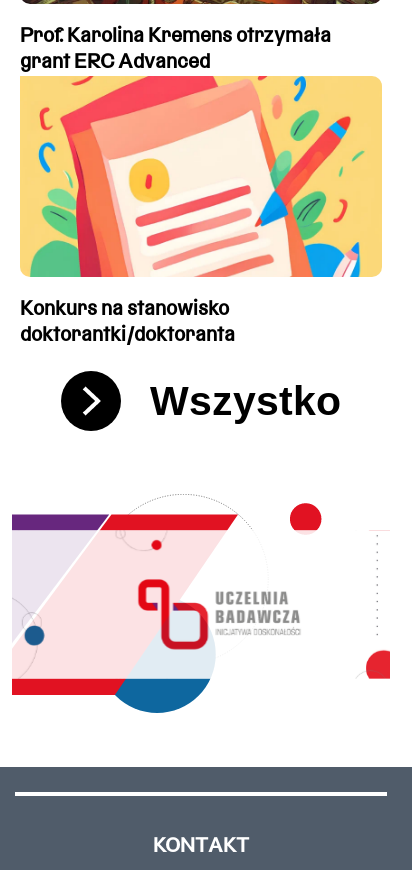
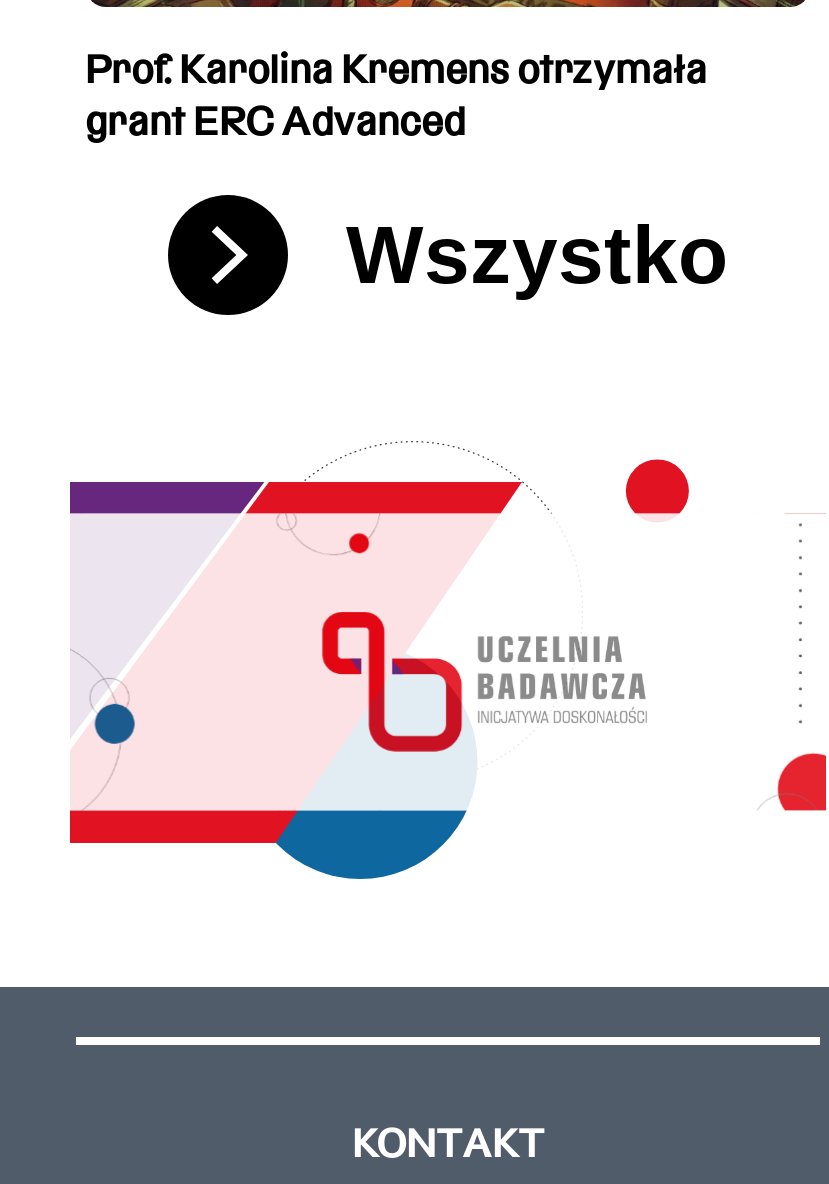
[19,75,383,344] [image] | Konkurs na stanowisko | doktorantki/doktoranta -> none

